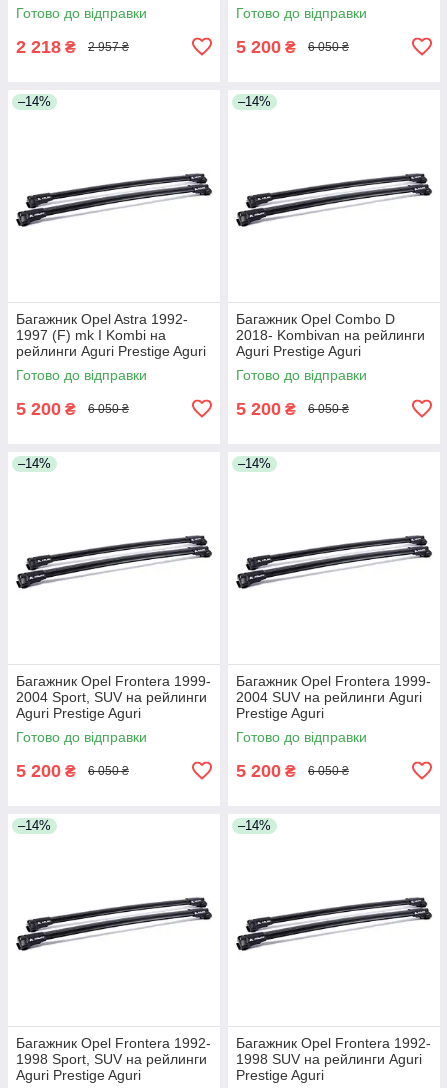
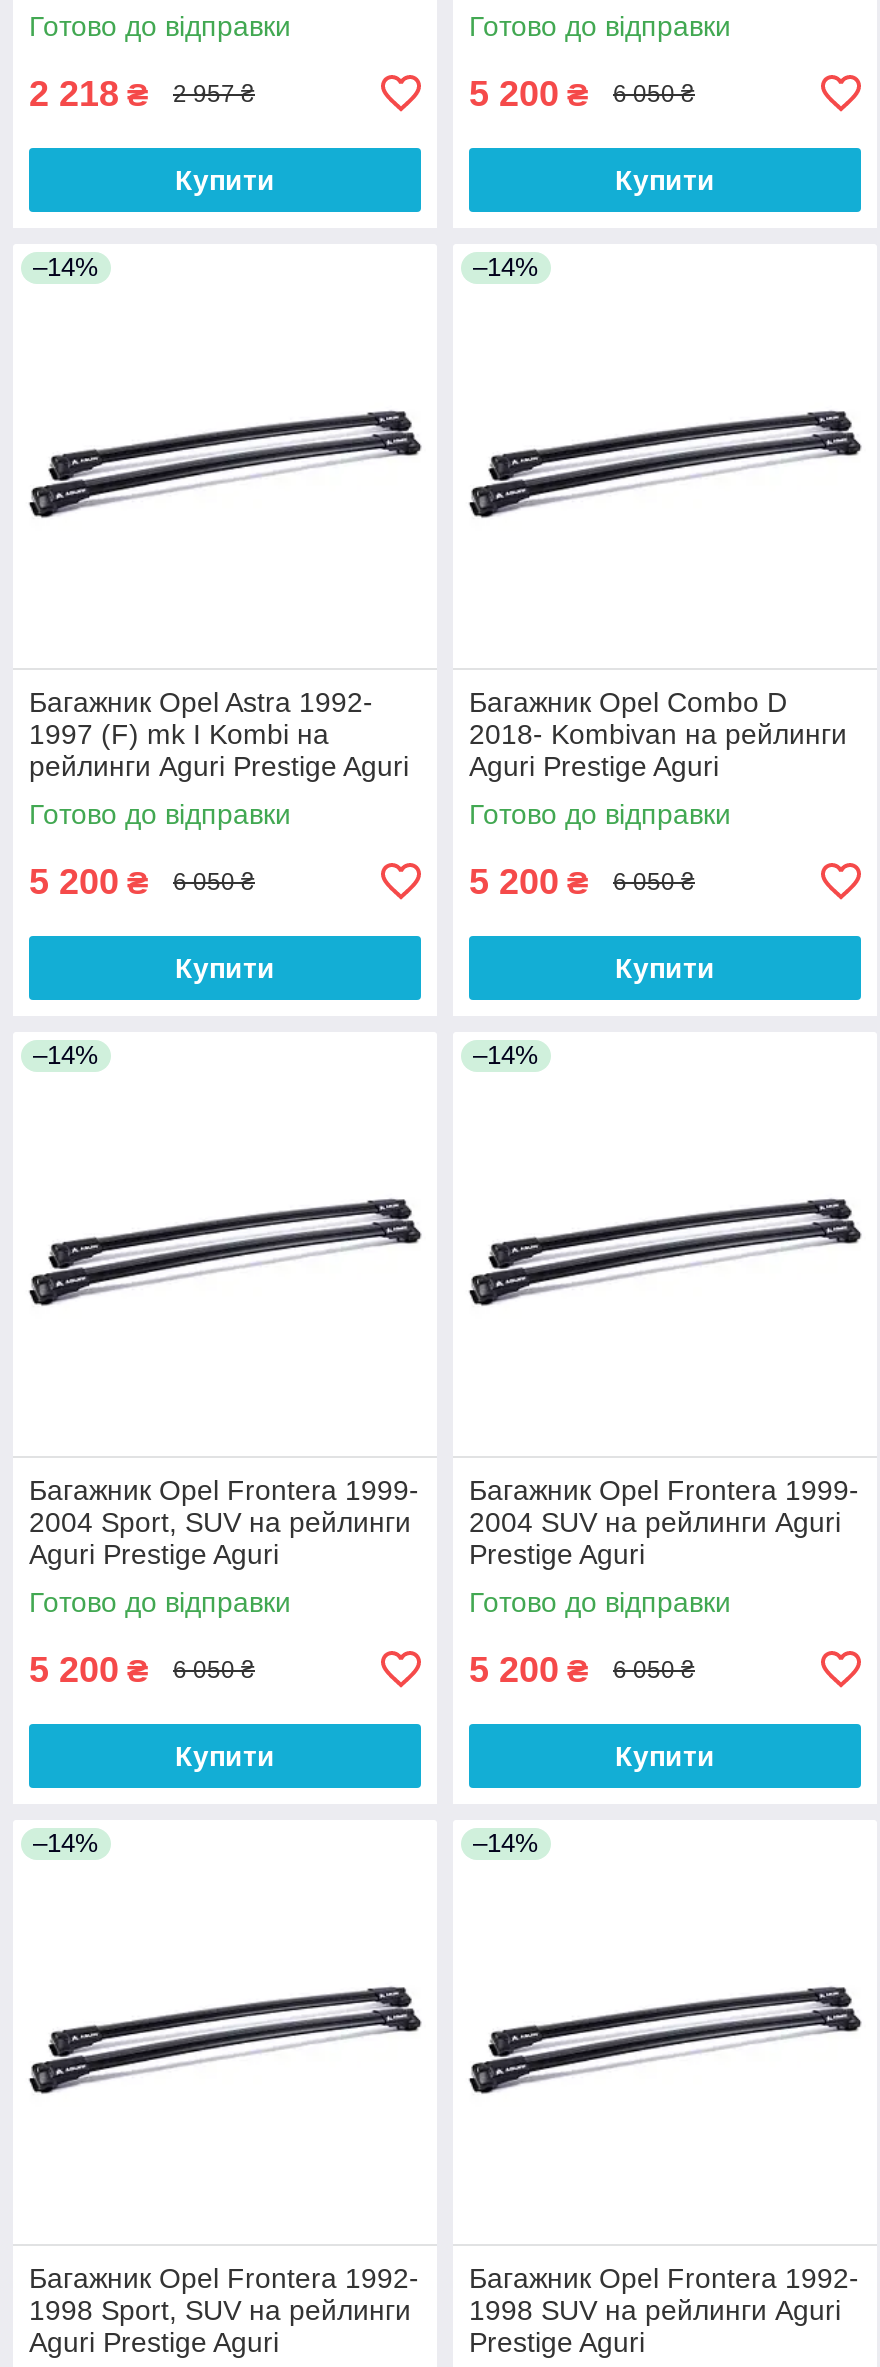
none -> [175,164,275,196] Купити
none -> [615,164,715,196] Купити
none -> [175,952,275,984] Купити
none -> [615,952,715,984] Купити
none -> [175,1740,275,1772] Купити
none -> [615,1740,715,1772] Купити

